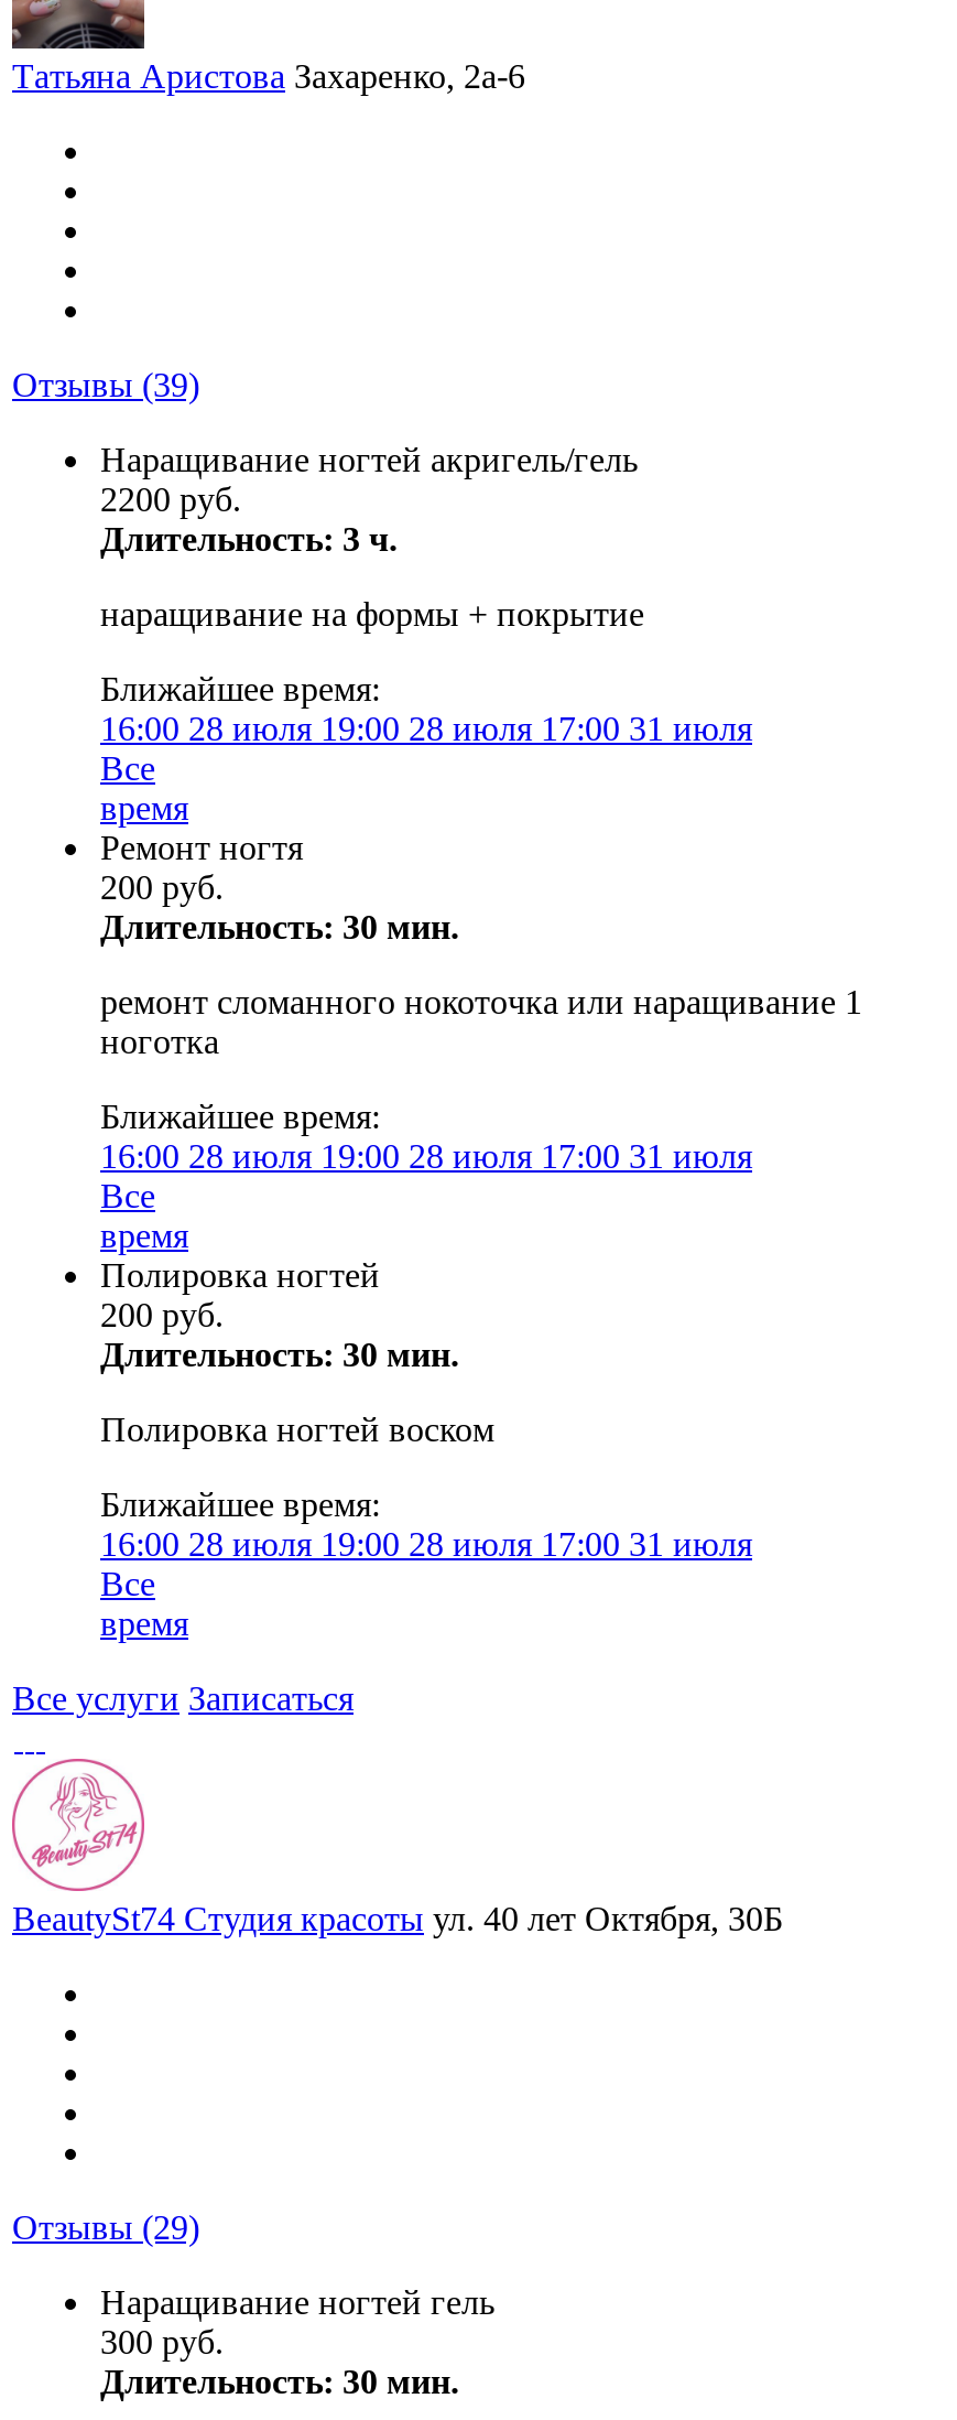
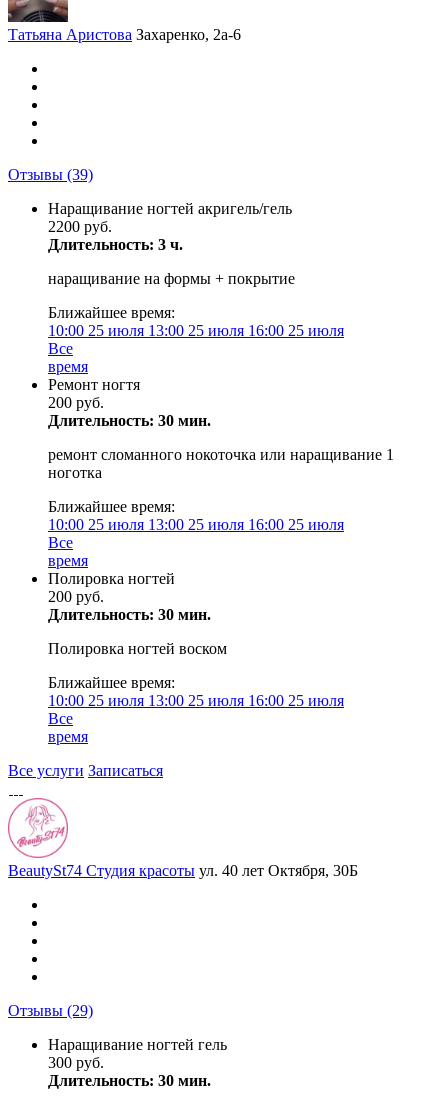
[100,710,752,747] 16:00 28 июля 19:00 28 июля 17:00 31 июля -> [48,322,344,339] 10:00 25 июля 13:00 25 июля 16:00 25 июля
[100,1137,752,1175] 16:00 28 июля 19:00 28 июля 17:00 31 июля -> [48,516,344,533] 10:00 25 июля 13:00 25 июля 16:00 25 июля
[100,1525,752,1563] 16:00 28 июля 19:00 28 июля 17:00 31 июля -> [48,692,344,709] 10:00 25 июля 13:00 25 июля 16:00 25 июля

